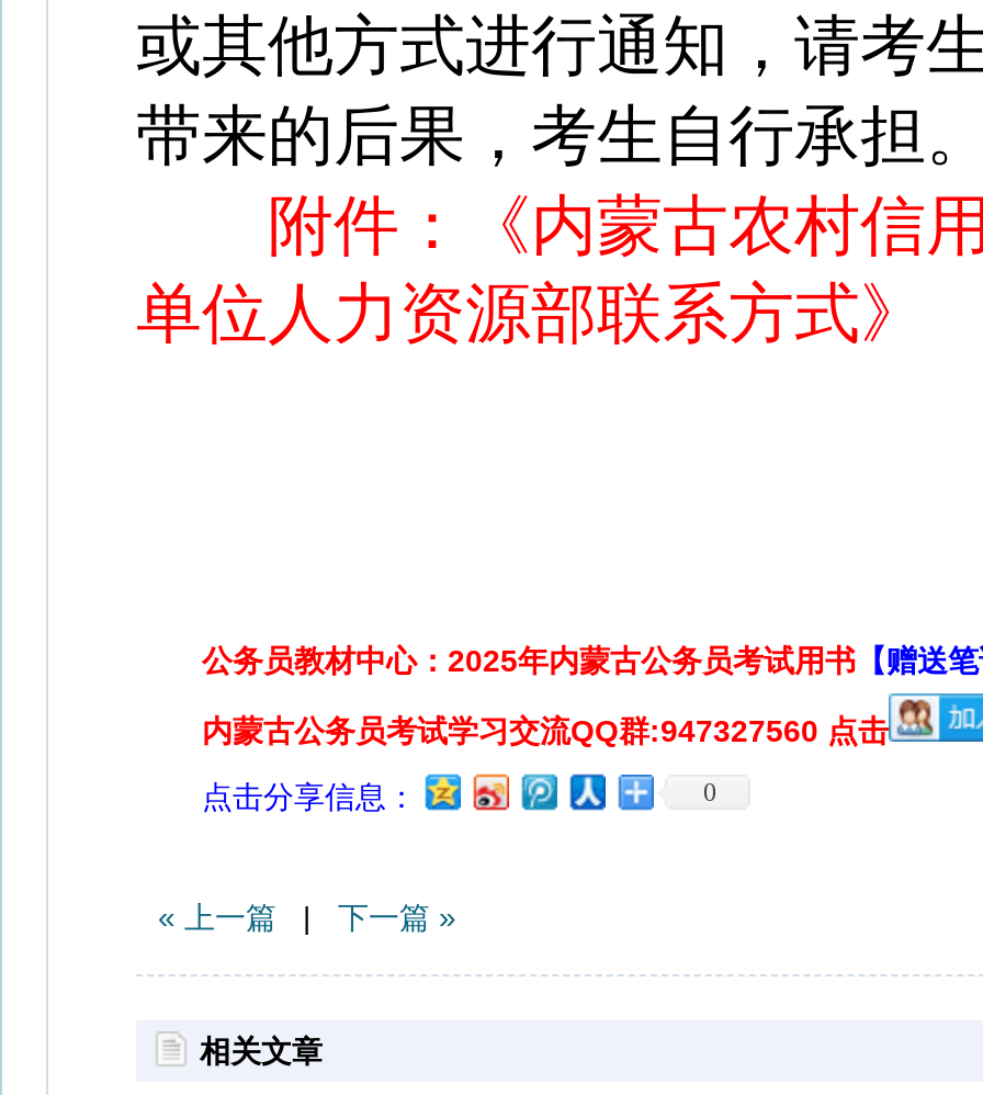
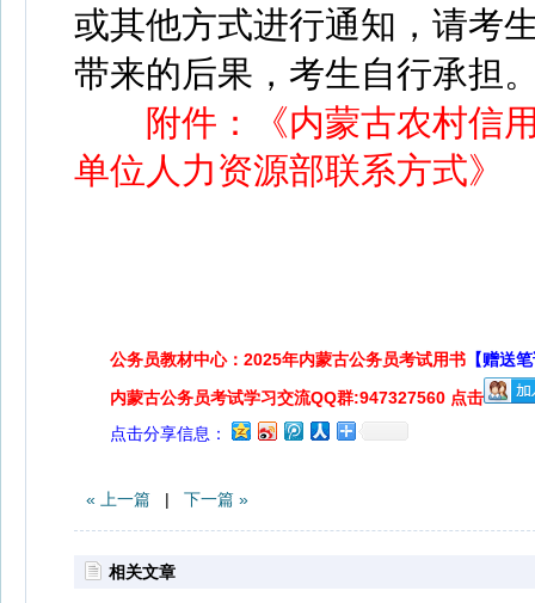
[703,777,716,808] 0 -> none

